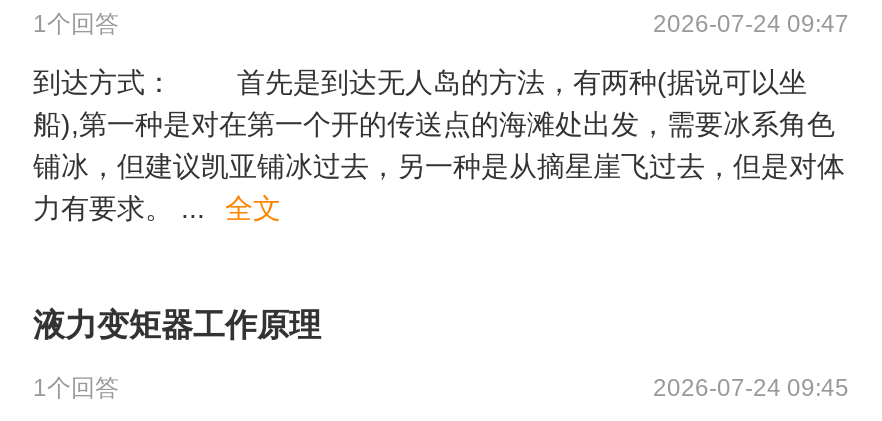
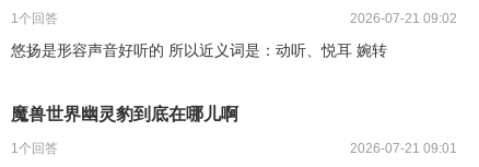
[653,10,849,38] 2026-07-24 09:47 -> [350,11,457,26] 2026-07-21 09:02
[33,66,845,224] 到达方式： 首先是到达无人岛的方法，有两种(据说可以坐 | 船),第一种是对在第一个开的传送点的海滩处出发，需要冰系角色 | 铺冰，但建议凯亚铺冰过去，另一种是从摘星崖飞过去，但是对体 | 力有要求。... | 全文 -> [11,41,387,59] 悠扬是形容声音好听的 所以近义词是：动听、悦耳 婉转
[33,308,321,342] 液力变矩器工作原理 -> [11,105,238,123] 魔兽世界幽灵豹到底在哪儿啊
[653,374,849,402] 2026-07-24 09:45 -> [350,141,457,156] 2026-07-21 09:01

